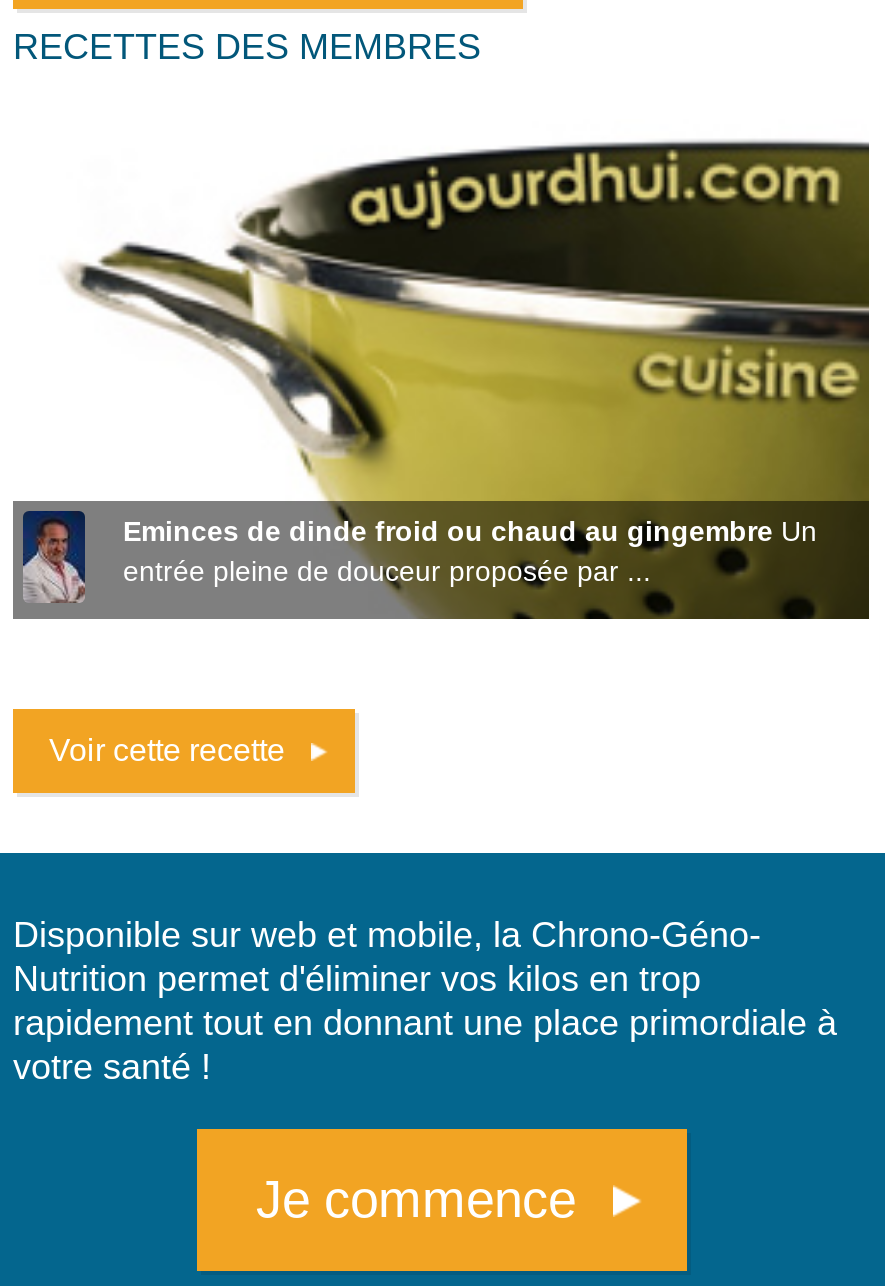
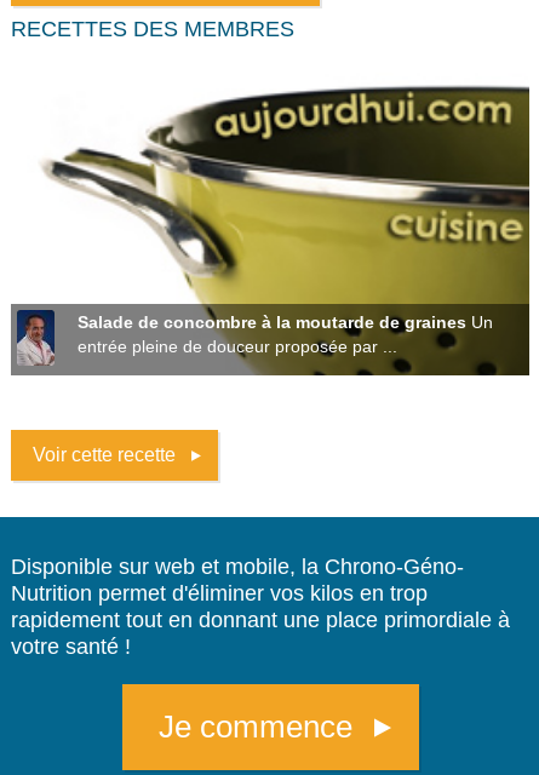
[123,515,817,547] Eminces de dinde froid ou chaud au gingembre Un -> [78,312,493,332] Salade de concombre à la moutarde de graines Un

